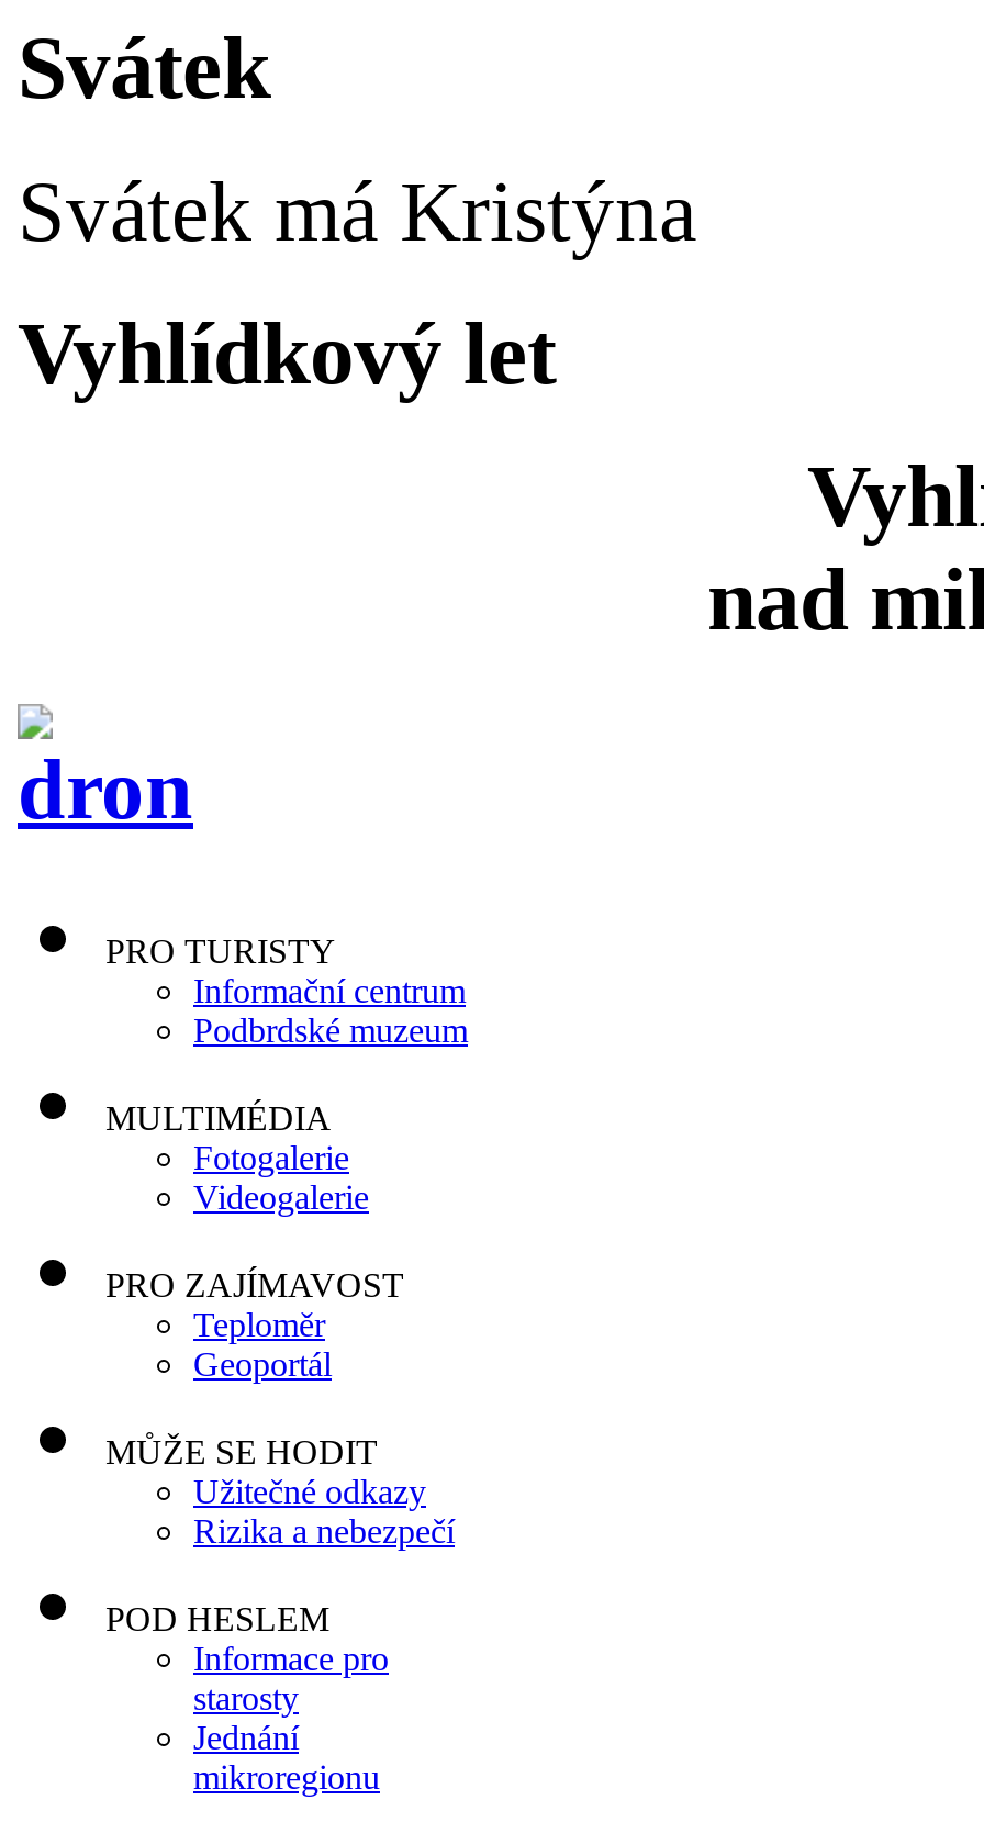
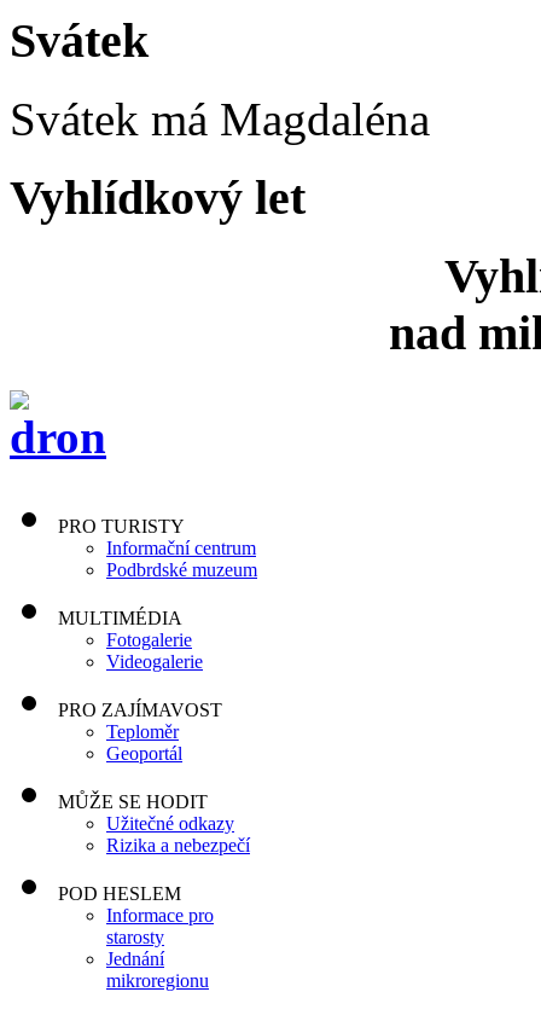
[18,164,696,258] Svátek má Kristýna -> [10,93,430,145] Svátek má Magdaléna

